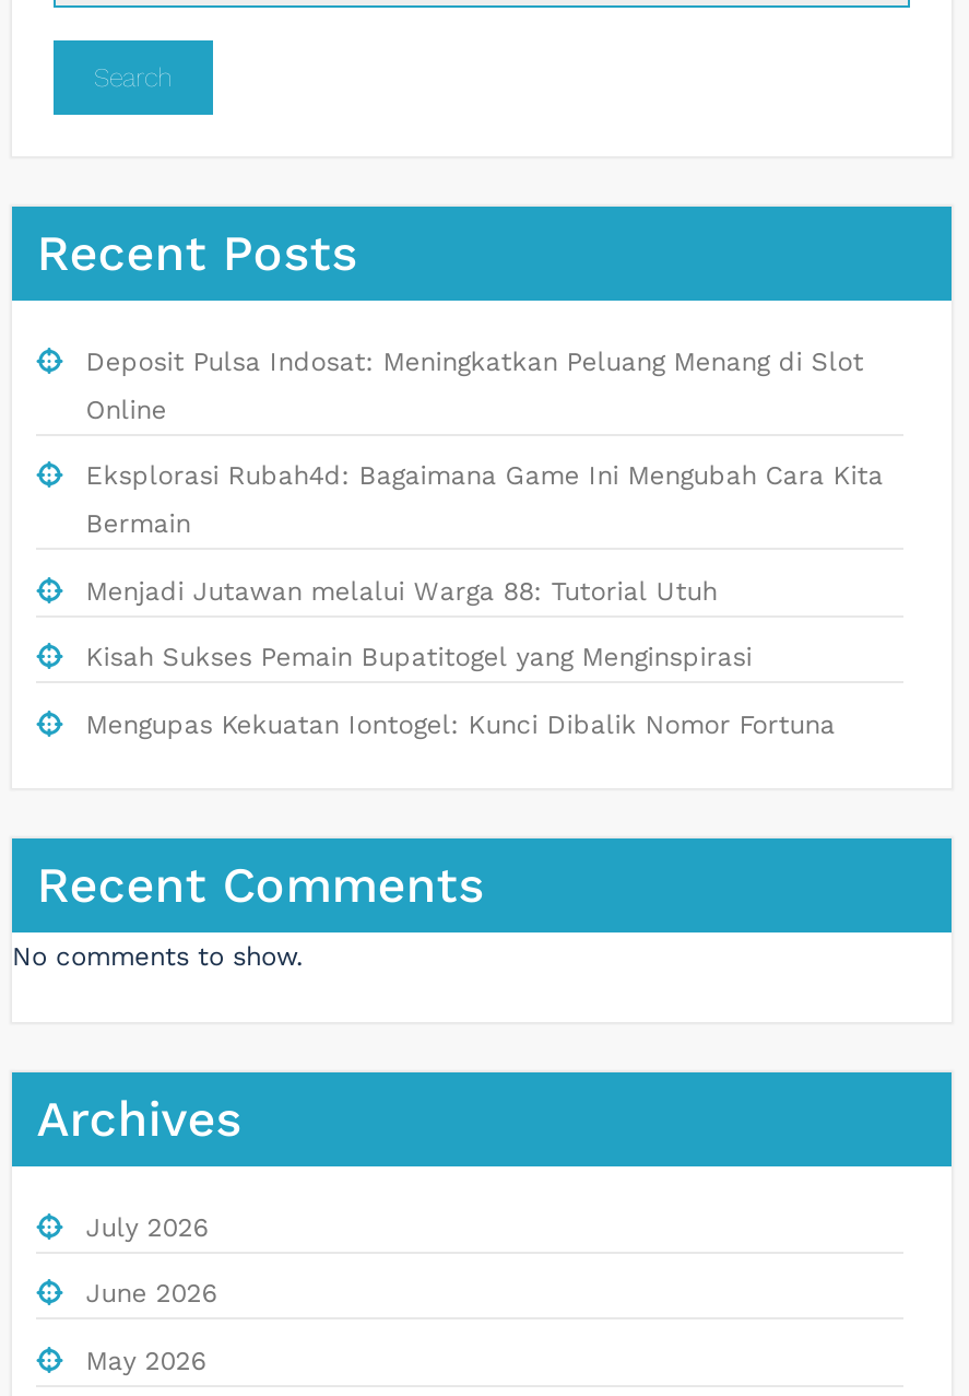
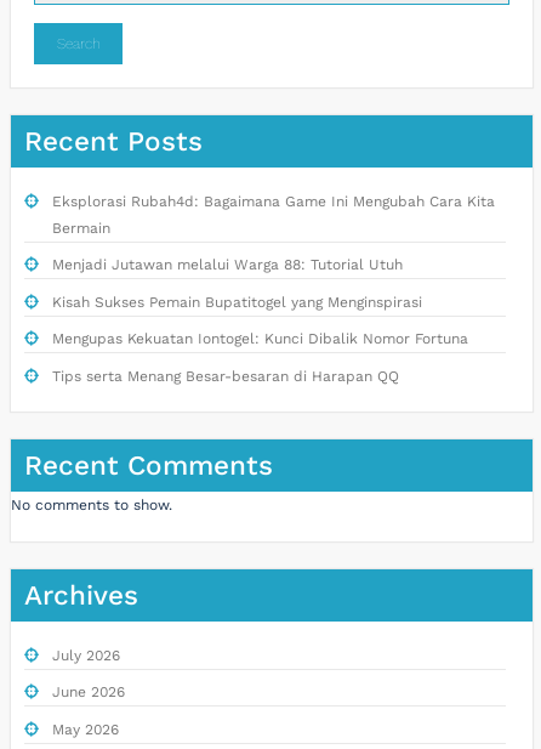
[86,346,864,424] Deposit Pulsa Indosat: Meningkatkan Peluang Menang di Slot | Online -> none
moved [86,460,883,739] -> [52,193,495,347]: Eksplorasi Rubah4d: Bagaimana Game Ini Mengubah Cara Kita | Bermain | Menjadi Jutawan melalui Warga 88: Tutorial Utuh | Kisah Sukses Pemain Bupatitogel yang Menginspirasi | Mengupas Kekuatan Iontogel: Kunci Dibalik Nomor Fortuna
none -> [52,367,399,384] Tips serta Menang Besar-besaran di Harapan QQ

